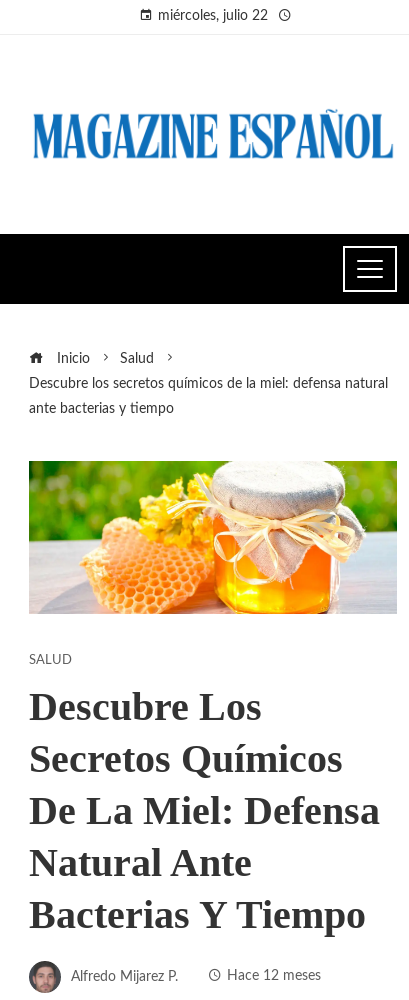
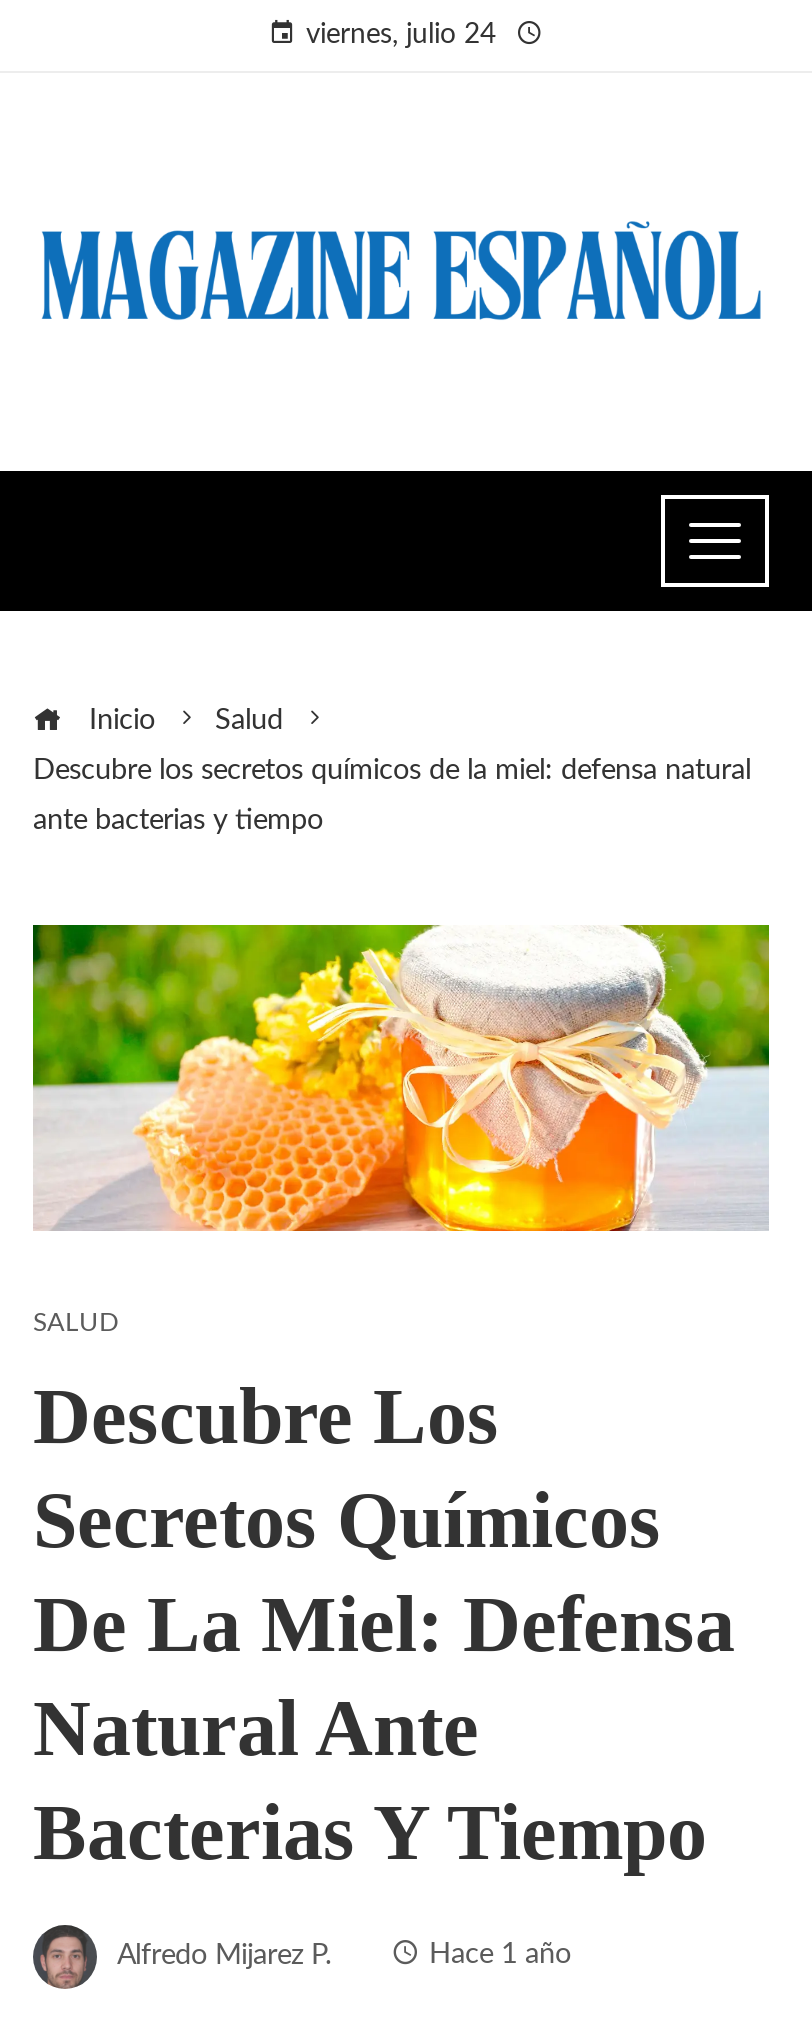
[158,9,268,23] miércoles, julio 22 -> [306,21,496,49] viernes, julio 24
[227,968,321,983] Hace 12 meses -> [429,1940,571,1970] Hace 1 año

